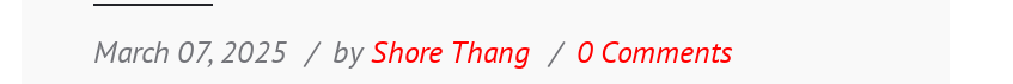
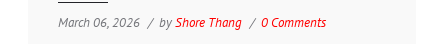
[93,31,732,72] March 07, 2025 by Shore Thang 0 Comments -> [58,14,326,31] March 06, 2026 by Shore Thang 0 Comments

